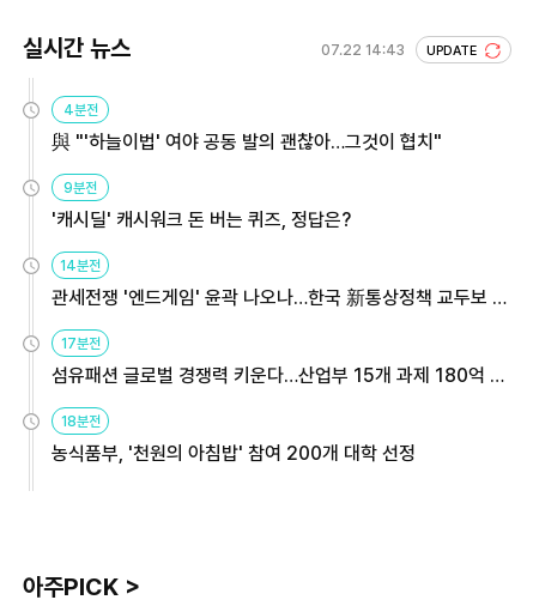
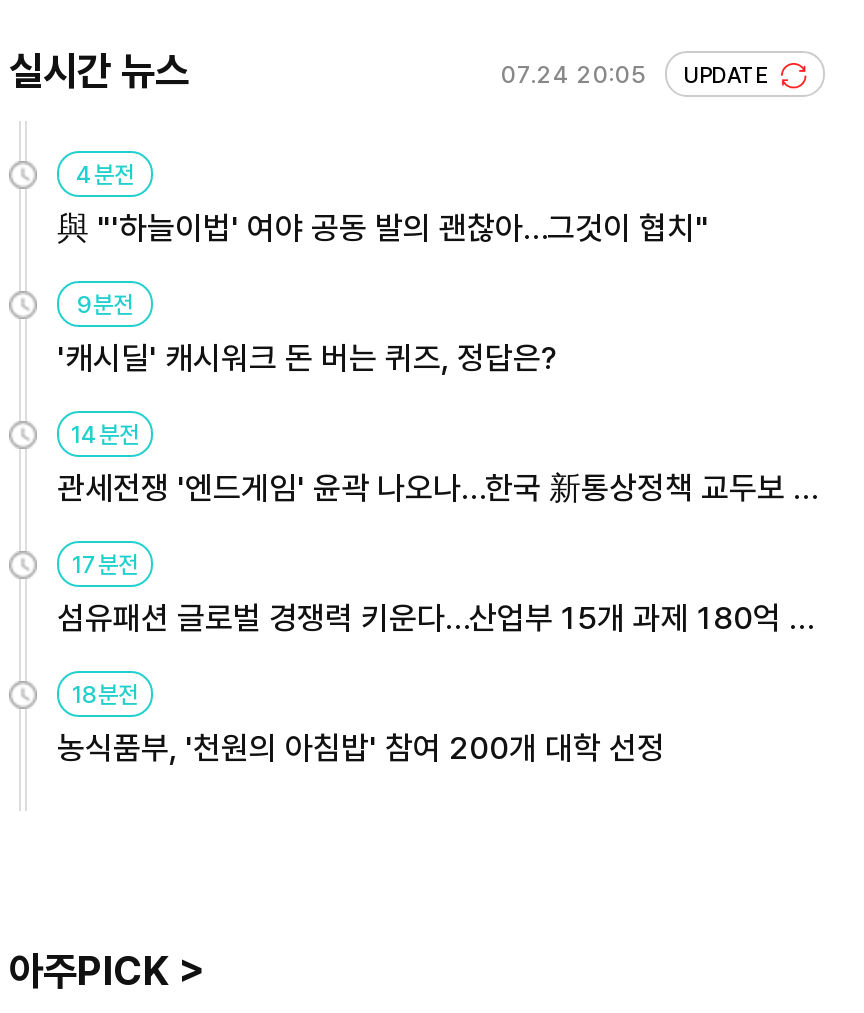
[321,42,480,59] 07.22 14:43 UPDATE -> [501,61,773,89] 07.24 20:05 UPDATE

